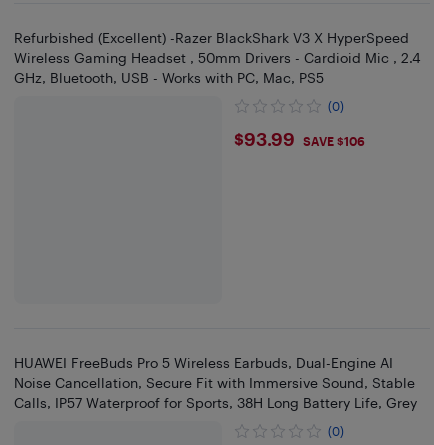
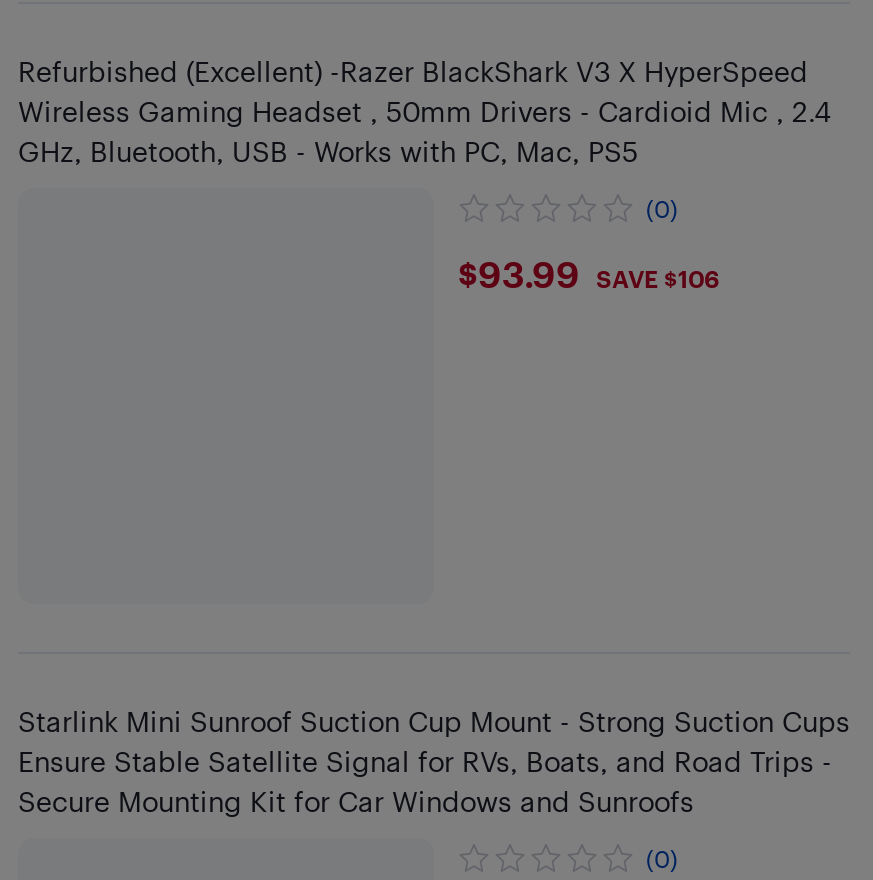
[14,354,417,411] HUAWEI FreeBuds Pro 5 Wireless Earbuds, Dual-Engine AI | Noise Cancellation, Secure Fit with Immersive Sound, Stable | Calls, IP57 Waterproof for Sports, 38H Long Battery Life, Grey -> [18,704,850,818] Starlink Mini Sunroof Suction Cup Mount - Strong Suction Cups | Ensure Stable Satellite Signal for RVs, Boats, and Road Trips - | Secure Mounting Kit for Car Windows and Sunroofs

